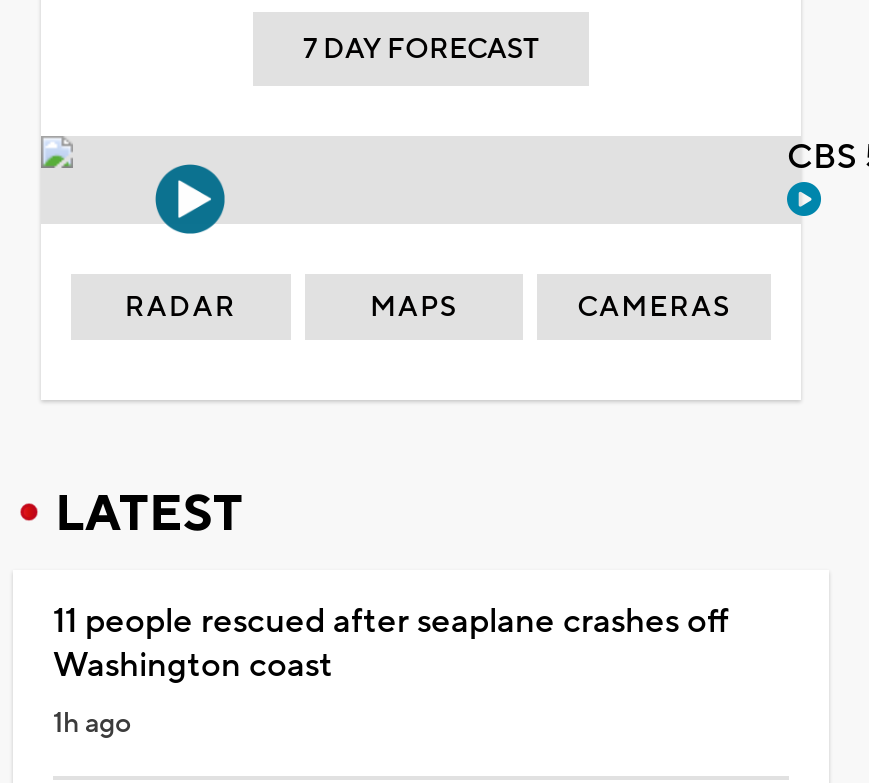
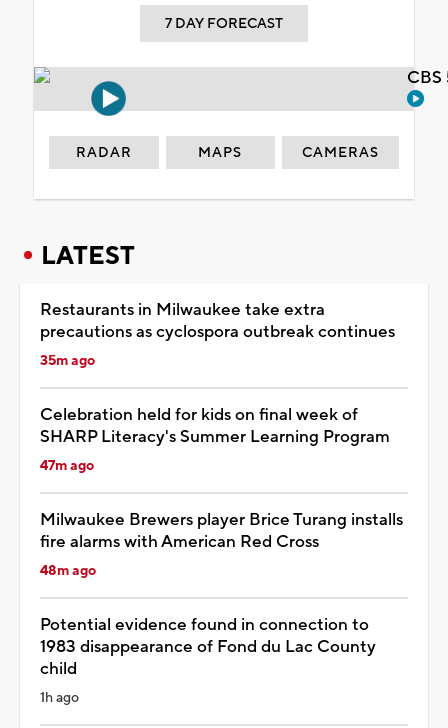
[53,599,729,687] 11 people rescued after seaplane crashes off | Washington coast -> [40,299,403,680] Restaurants in Milwaukee take extra | precautions as cyclospora outbreak continues | 35m ago | Celebration held for kids on final week of | SHARP Literacy's Summer Learning Program | 47m ago | Milwaukee Brewers player Brice Turang installs | fire alarms with American Red Cross | 48m ago | Potential evidence found in connection to | 1983 disappearance of Fond du Lac County | child

